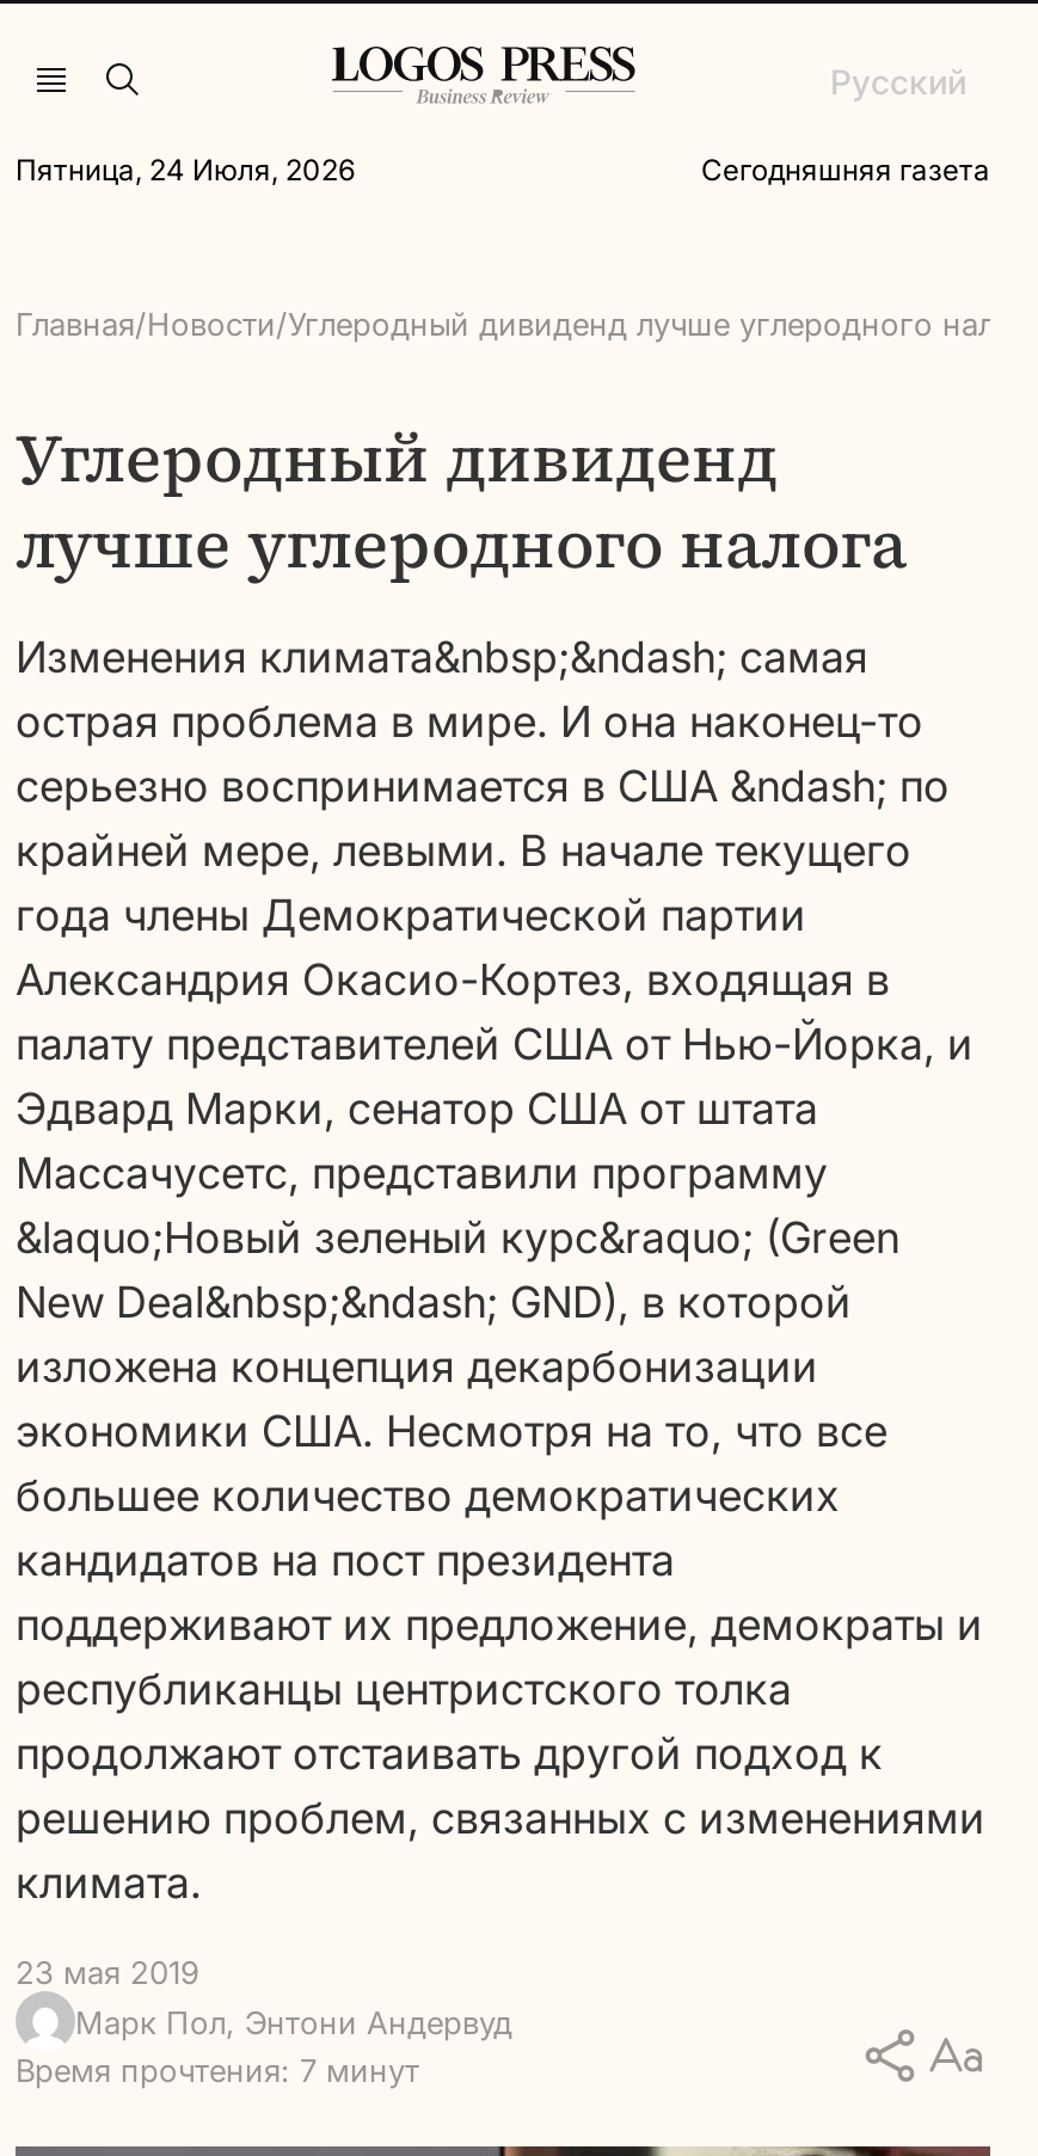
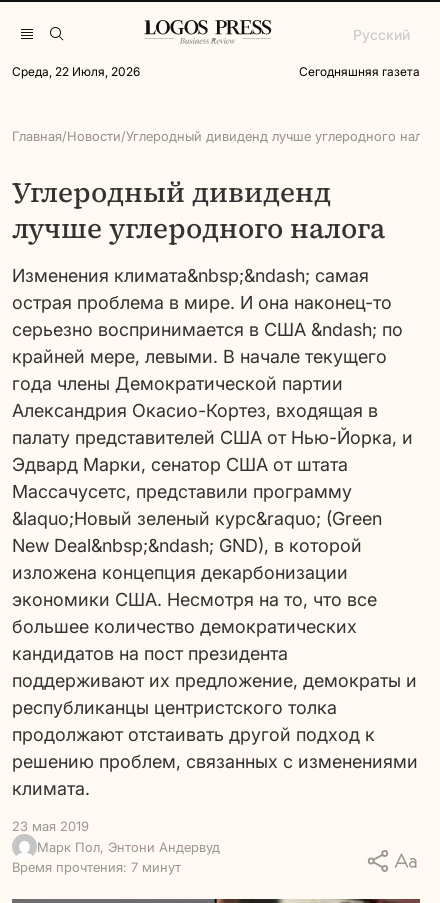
[16,152,355,188] Пятница, 24 Июля, 2026 -> [12,64,140,79] Среда, 22 Июля, 2026

